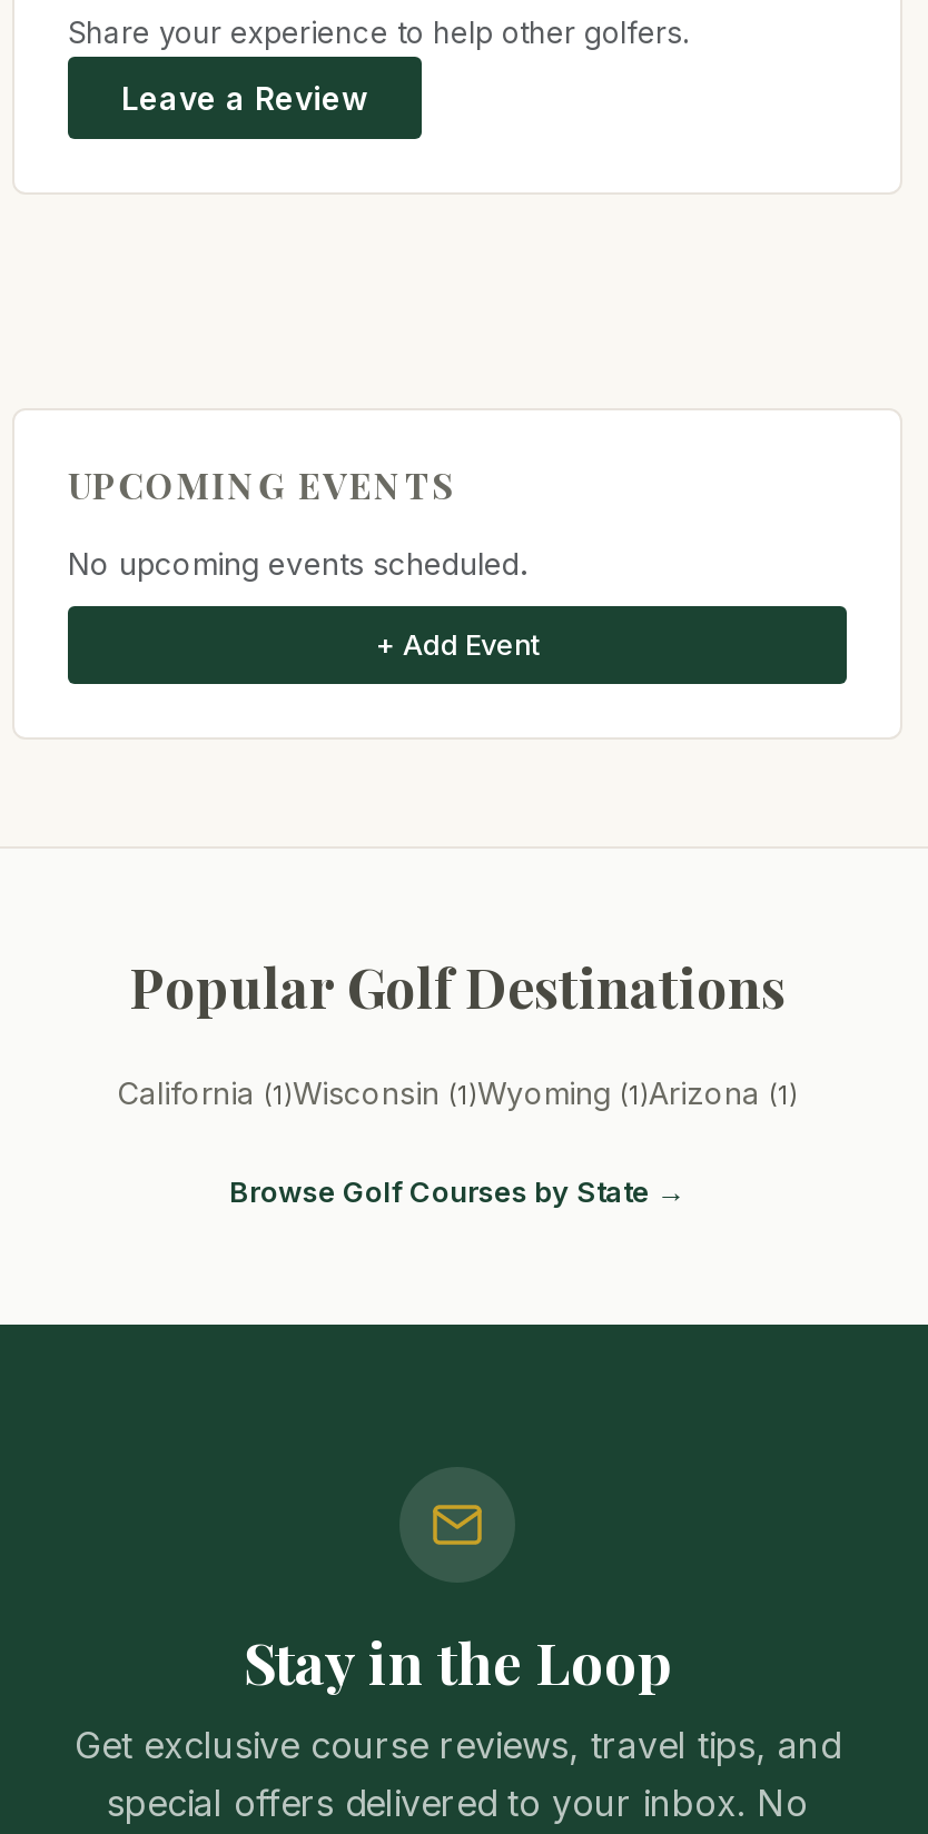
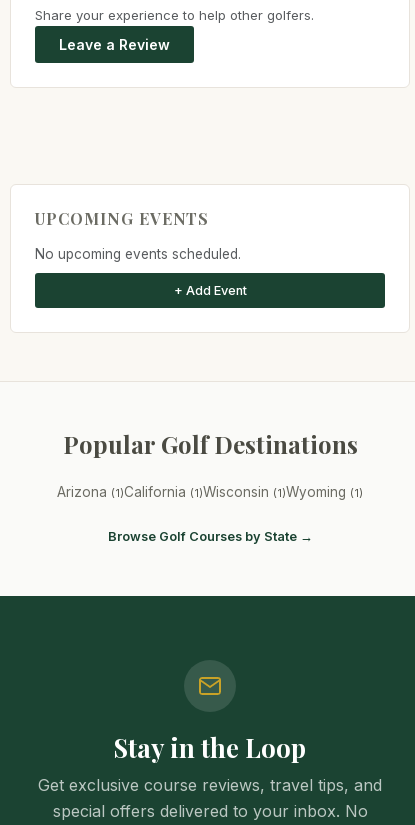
[117,1076,798,1111] California (1)Wisconsin (1)Wyoming (1)Arizona (1) -> [57,484,363,500] Arizona (1)California (1)Wisconsin (1)Wyoming (1)

